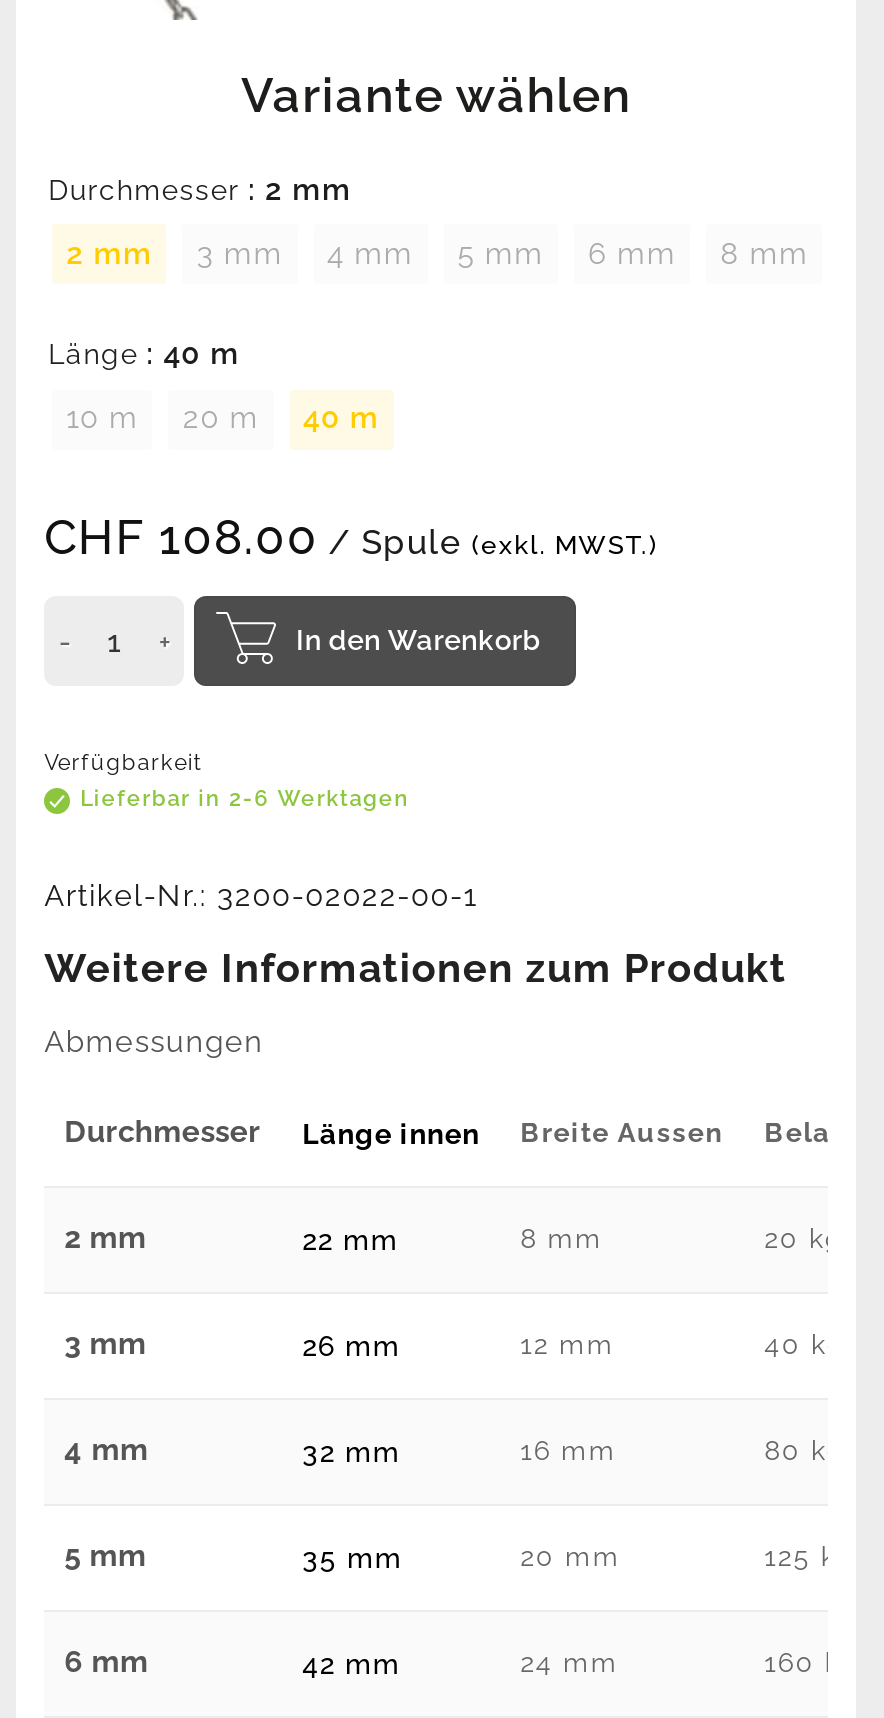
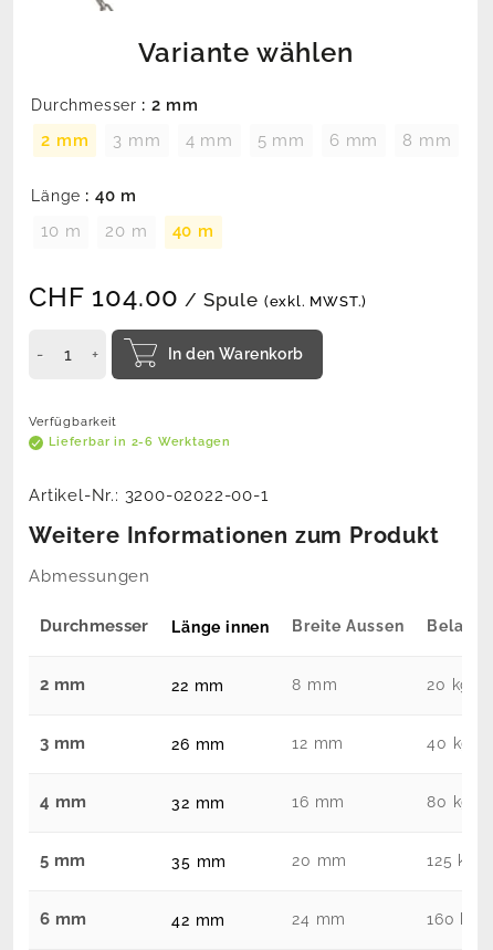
[44,509,658,567] CHF 108.00 / Spule (exkl. MWST.) -> [29,281,367,313] CHF 104.00 / Spule (exkl. MWST.)

